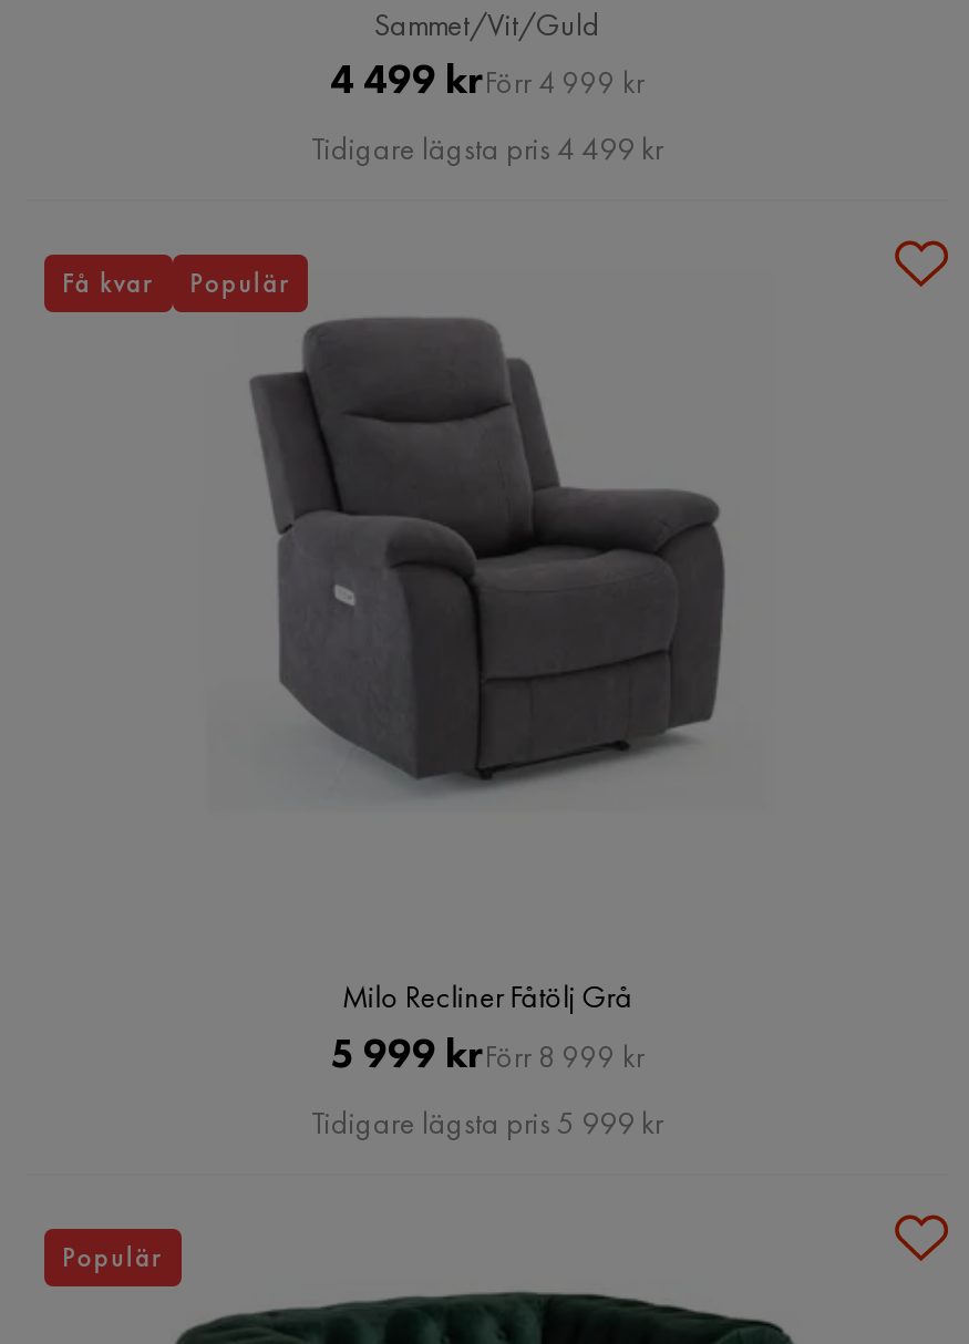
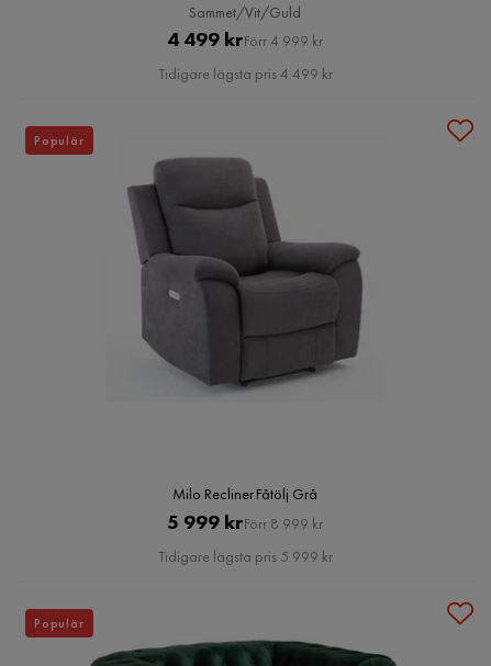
[62,266,154,301] Få kvar -> none

